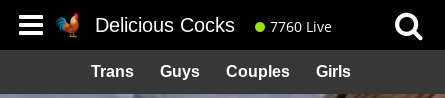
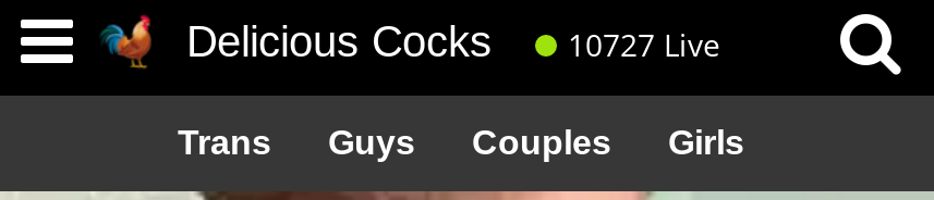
[95,14,332,36] Delicious Cocks 7760 Live -> [186,17,720,65] Delicious Cocks 10727 Live

